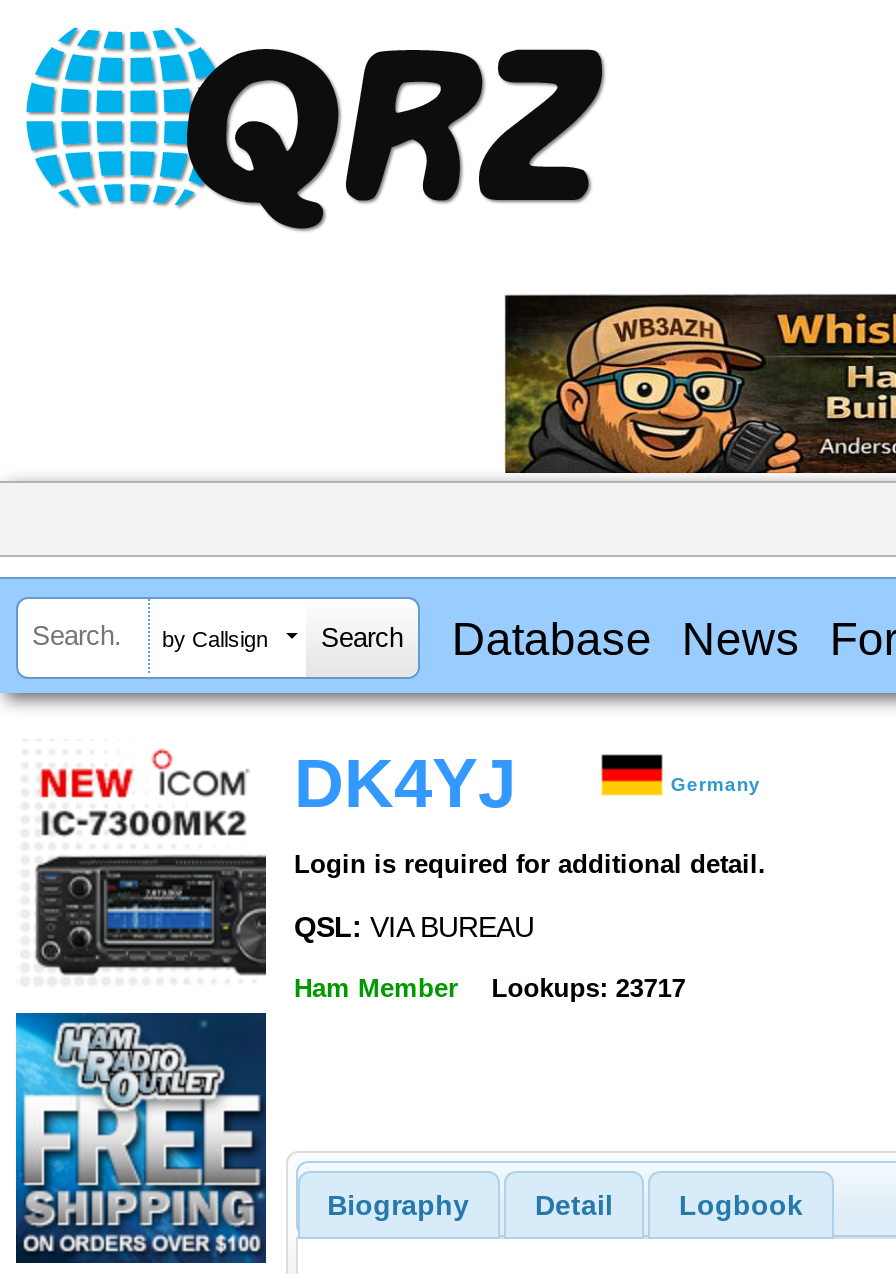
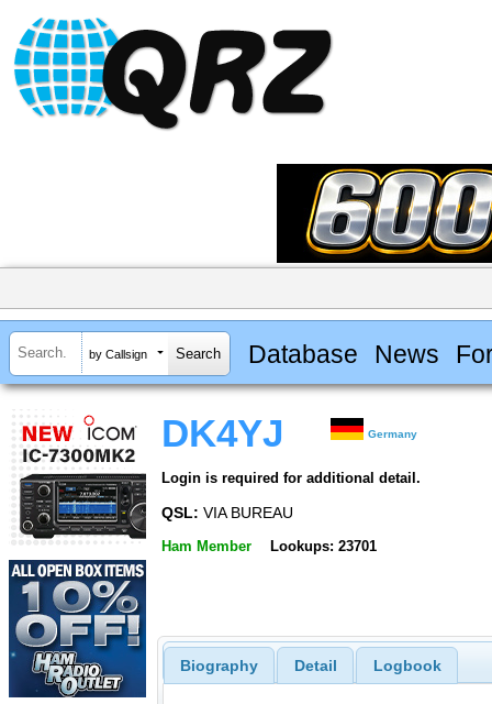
[504,297,890,475] [image] -> [276,165,489,264] [image]
[294,972,686,1002] Ham Member Lookups: 23717 -> [161,537,376,554] Ham Member Lookups: 23701
[14,1011,266,1265] [image] -> [8,559,146,697] [image]

